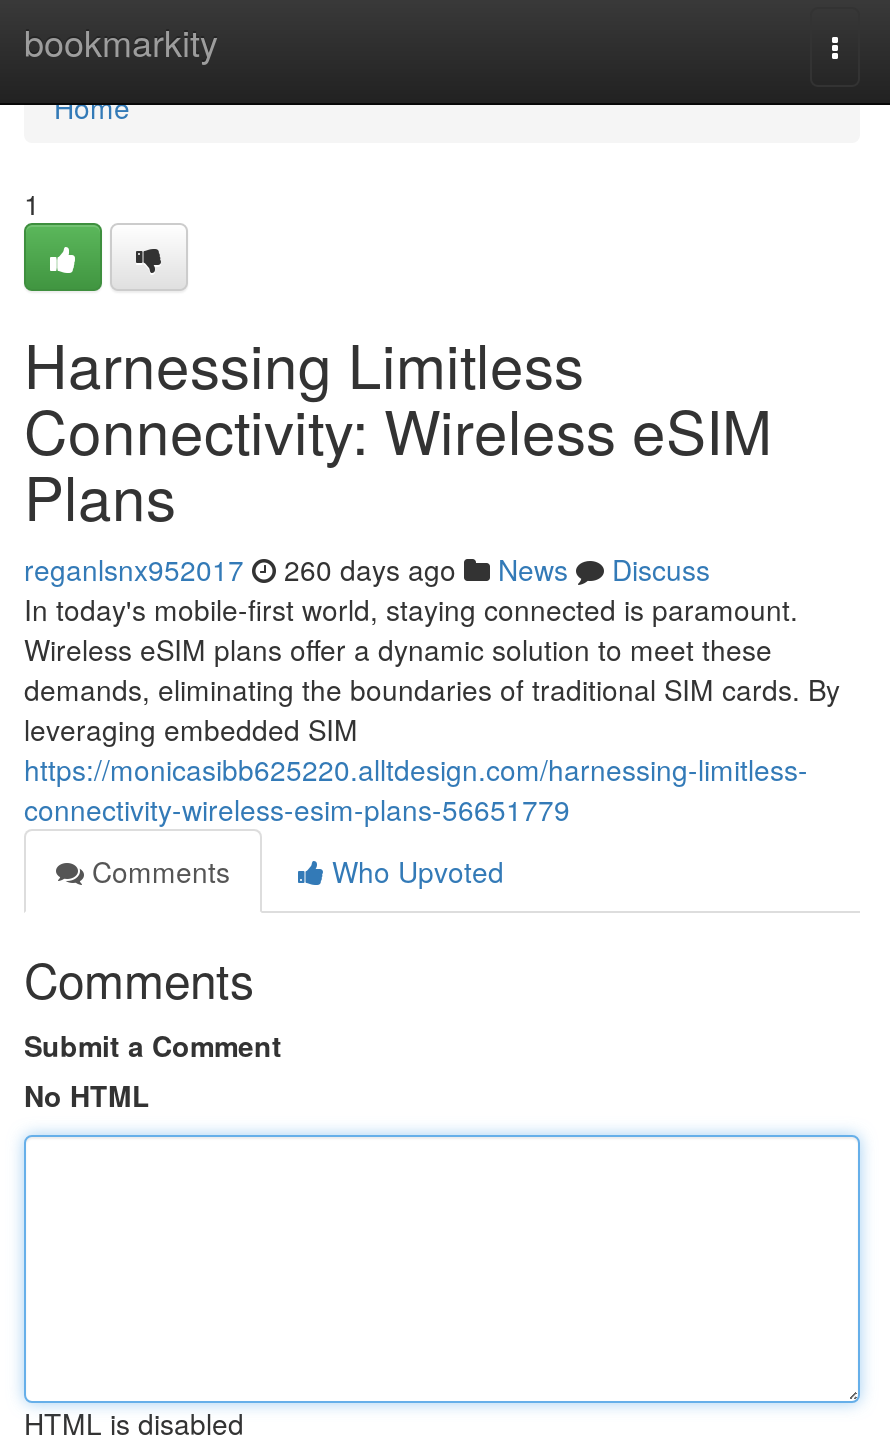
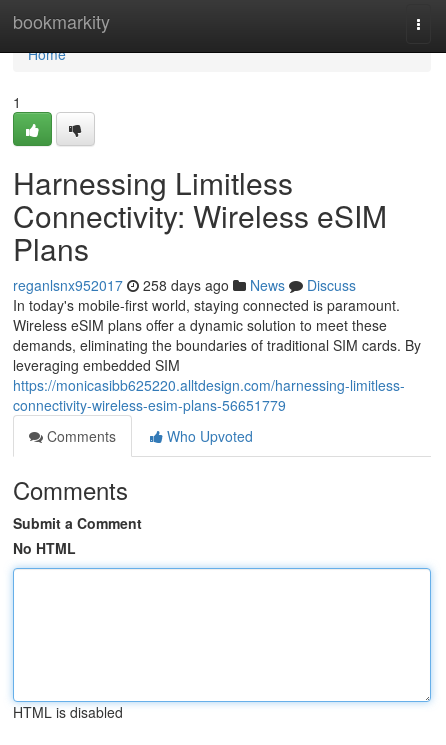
[24,549,710,589] reganlsnx952017 260 days ago News Discuss -> [13,275,356,295] reganlsnx952017 258 days ago News Discuss

